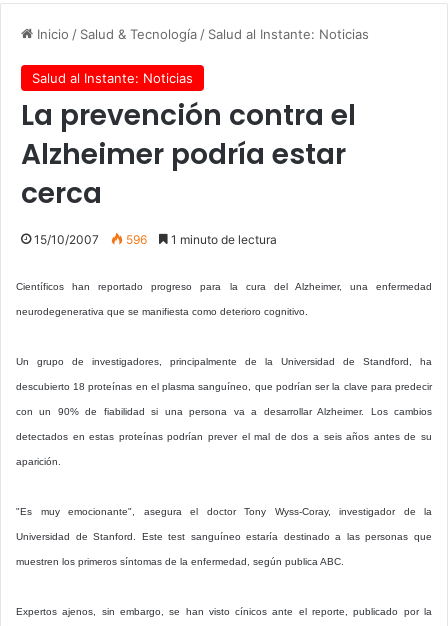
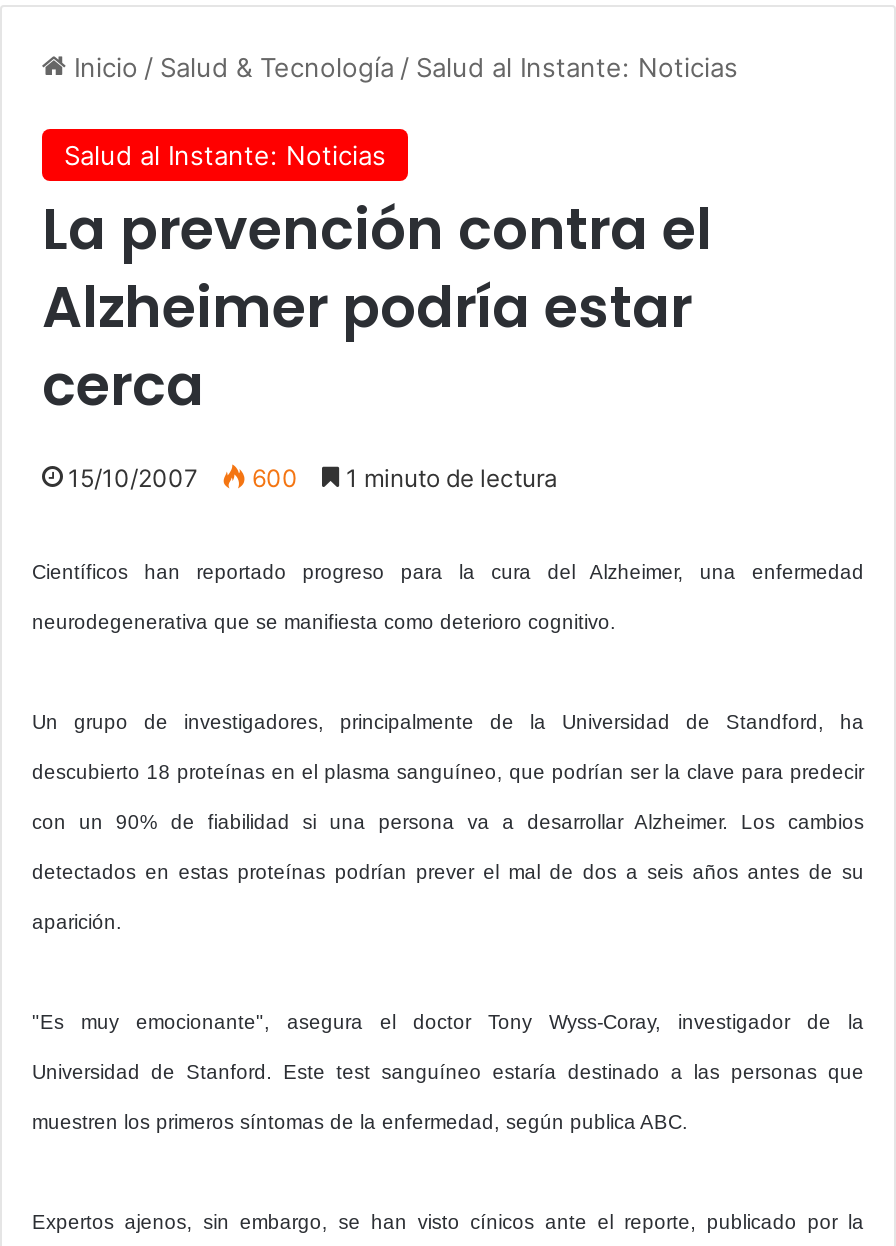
[34,232,277,247] 15/10/2007 596 1 minuto de lectura -> [68,463,558,493] 15/10/2007 600 1 minuto de lectura

